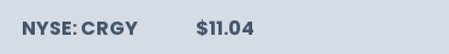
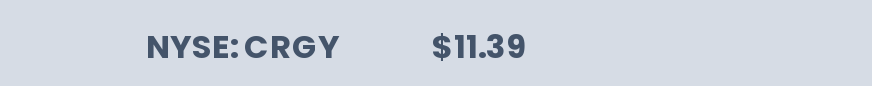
[195,14,254,42] $11.04 -> [432,24,528,70] $11.39

